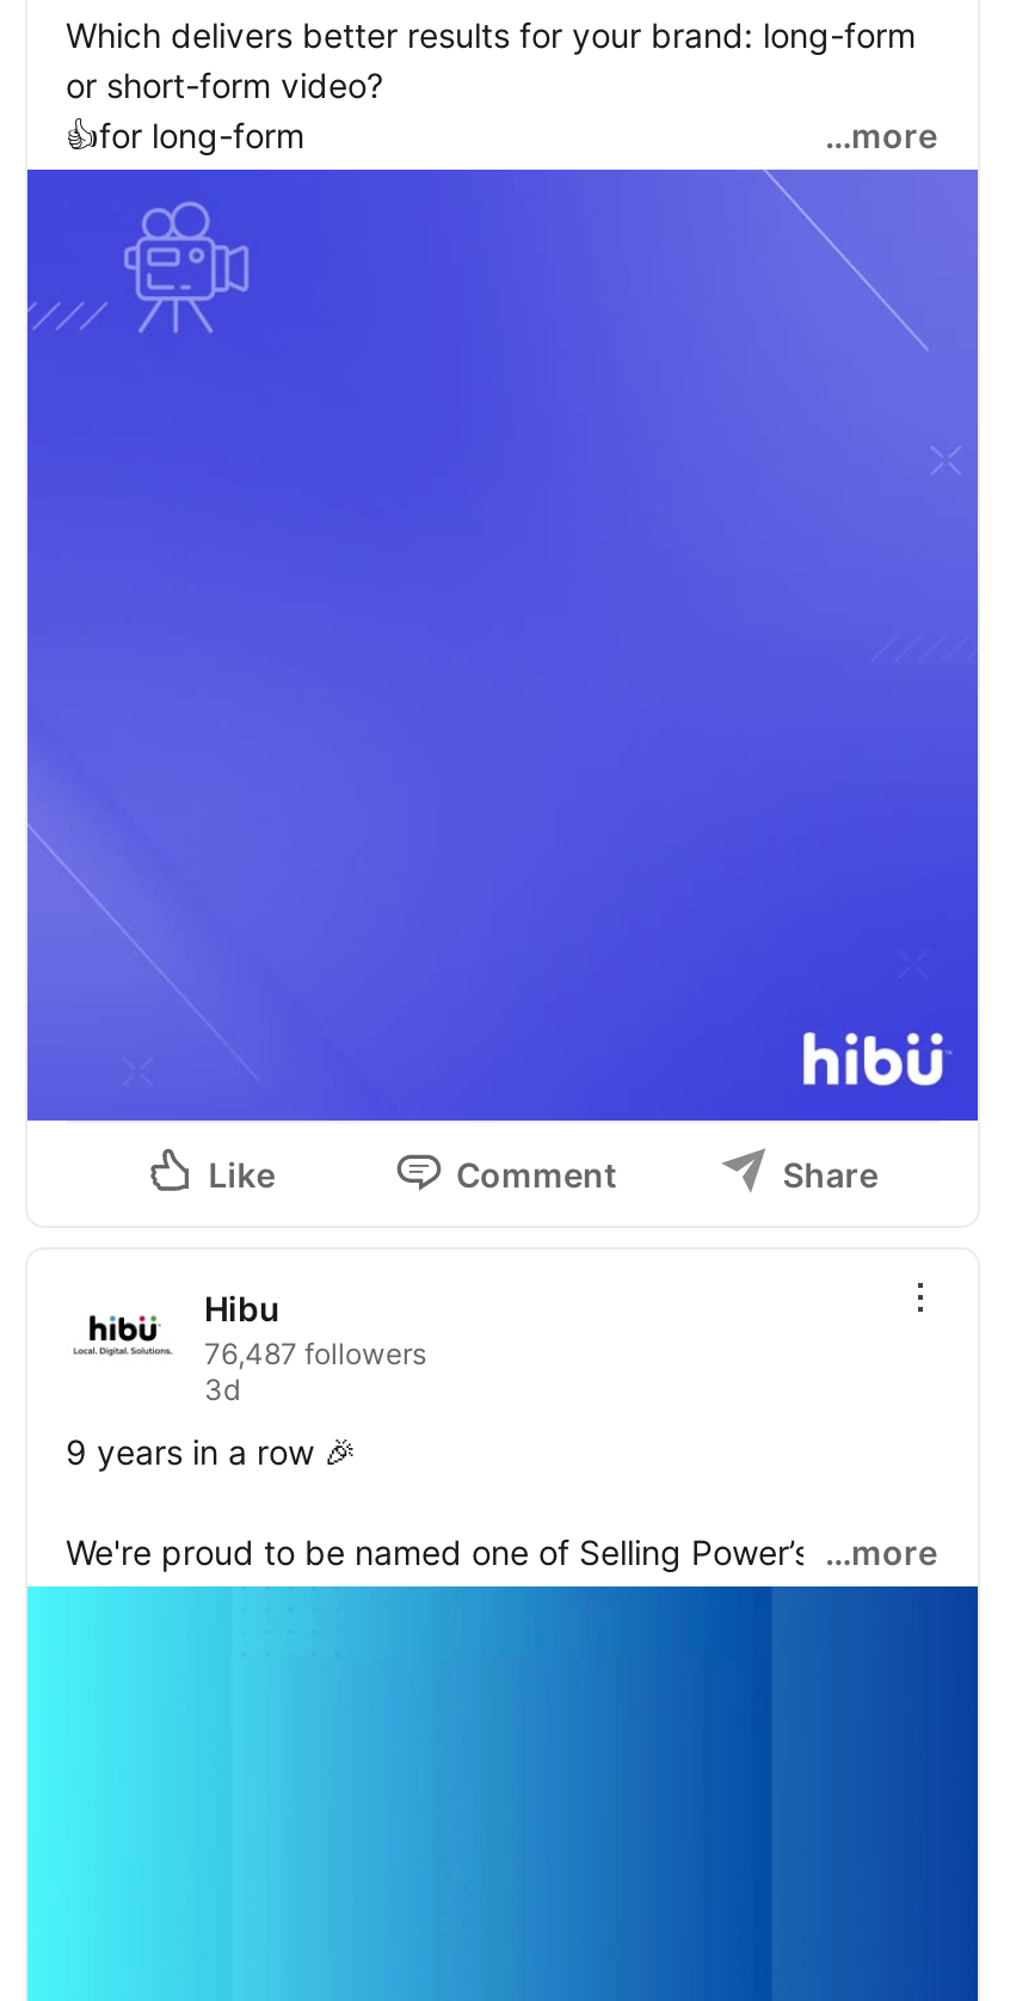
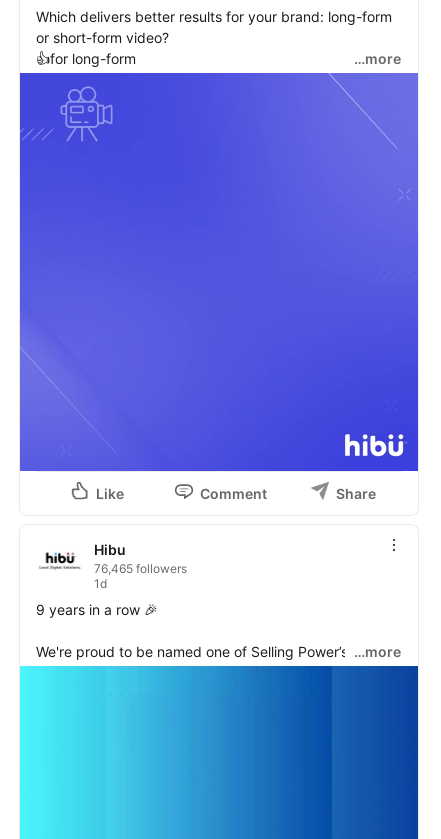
[204,1337,426,1408] 76,487 followers | 3d -> [94,561,187,591] 76,465 followers | 1d

